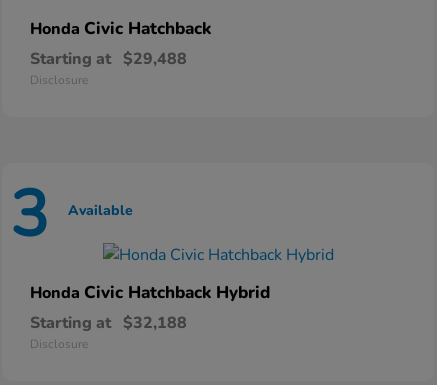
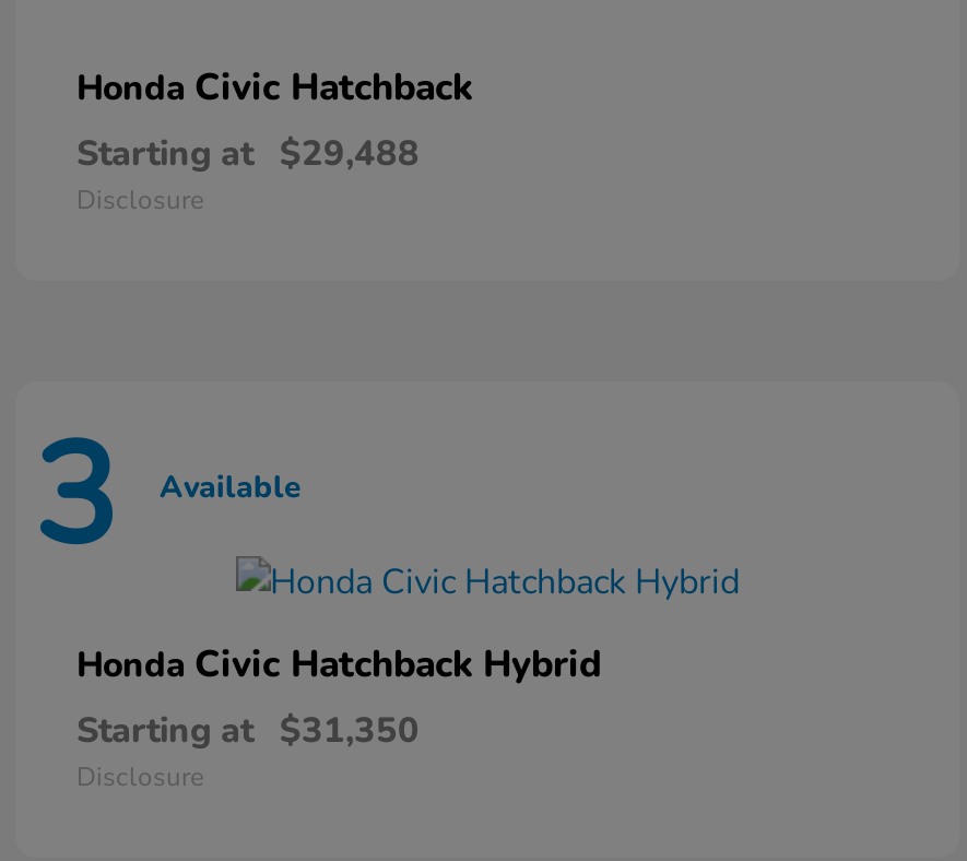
[30,312,187,334] Starting at $32,188 -> [76,708,420,756] Starting at $31,350

